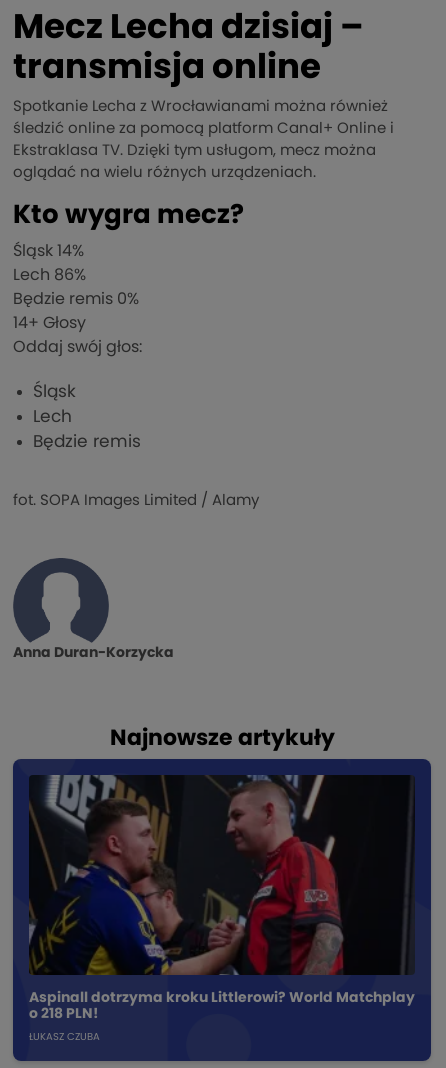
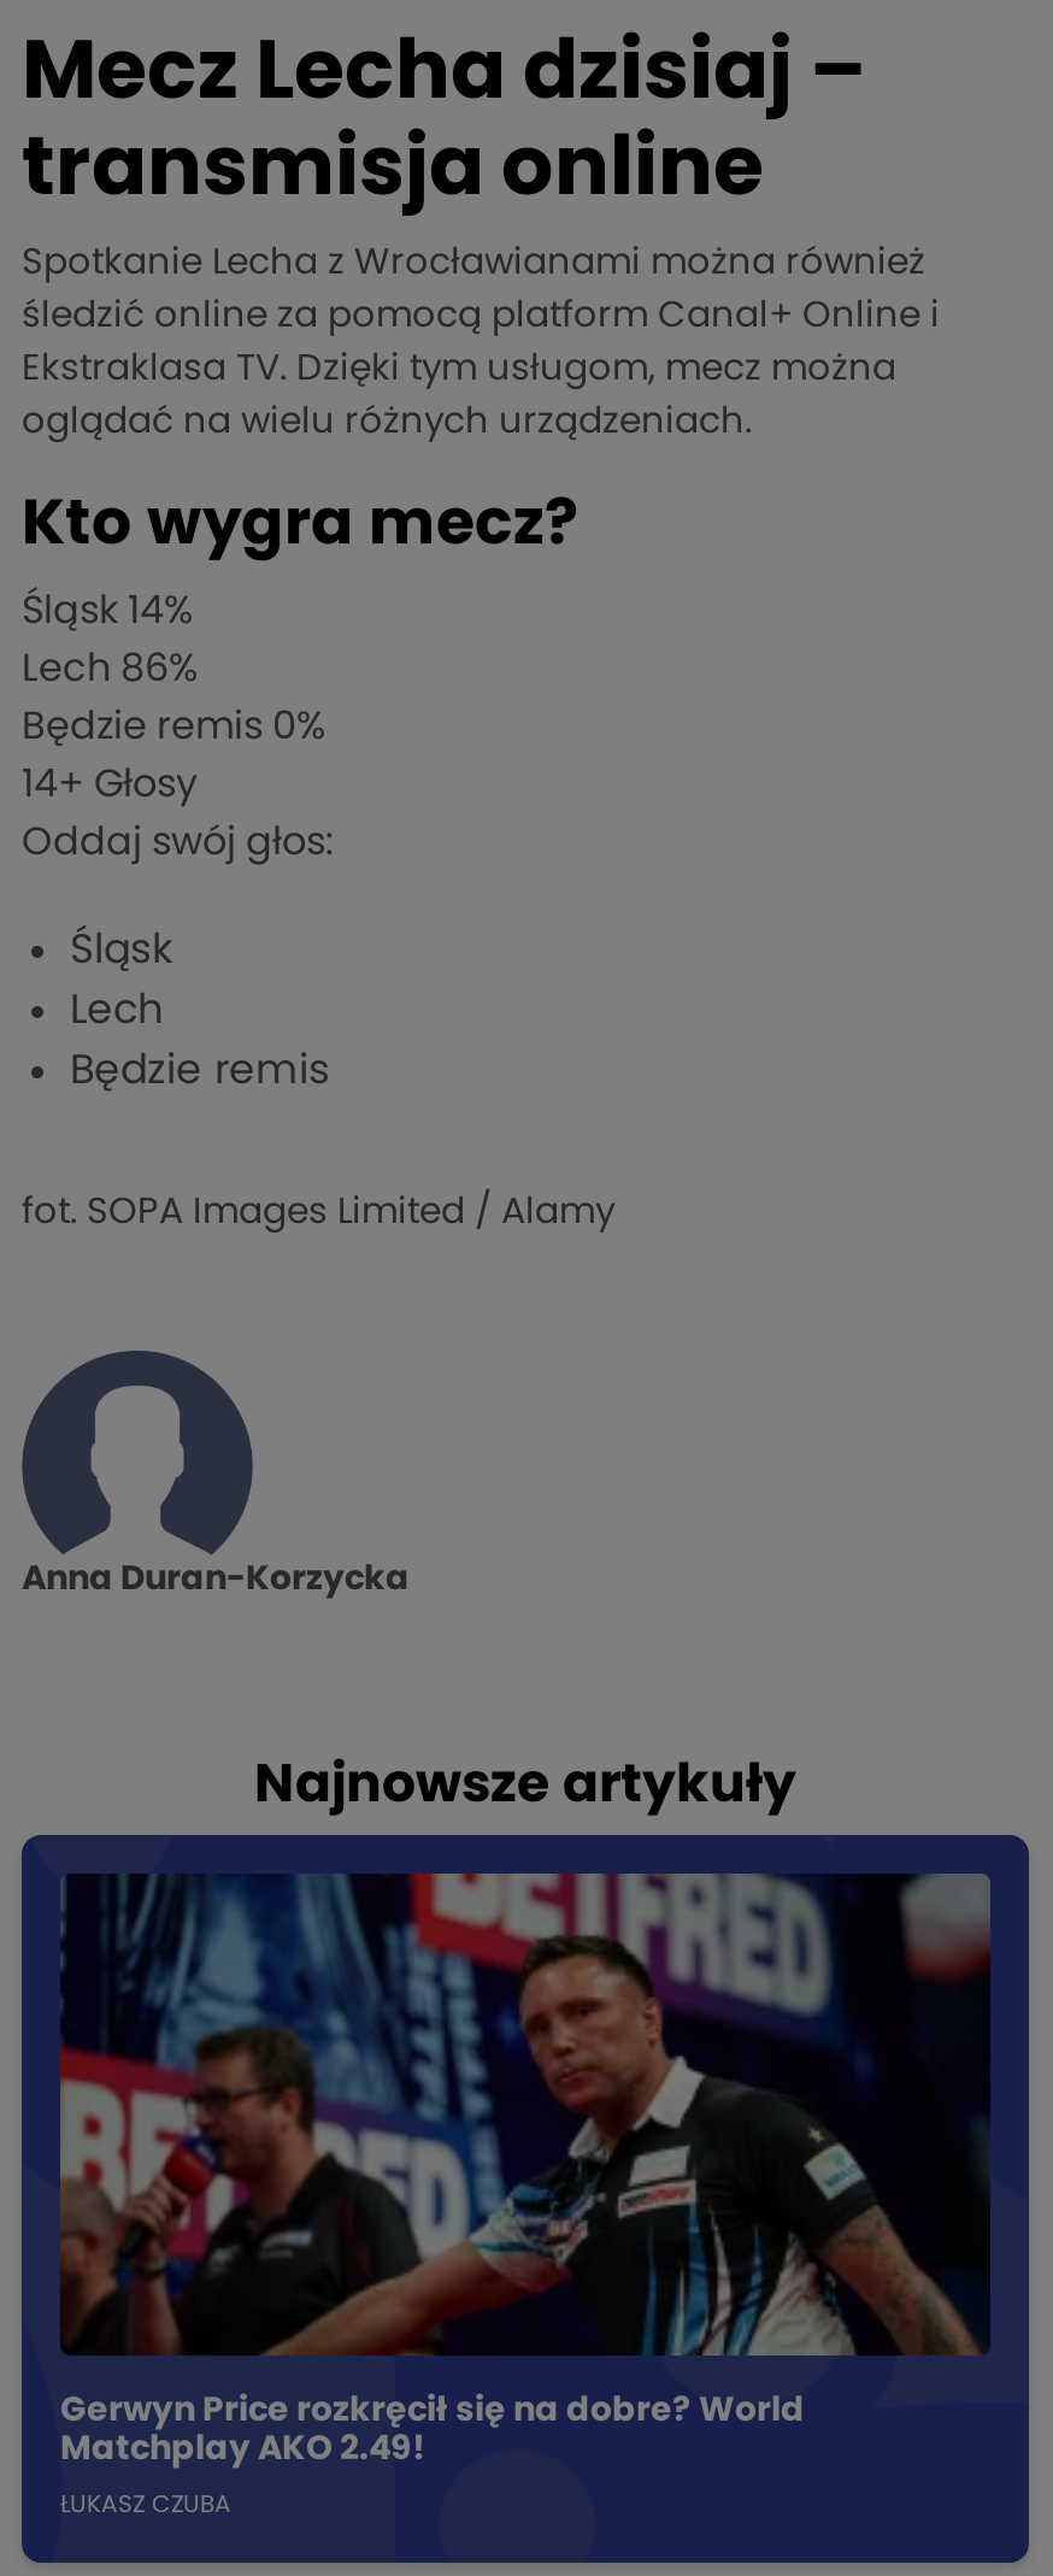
[28,774,416,1021] [image] | Aspinall dotrzyma kroku Littlerowi? World Matchplay | o 218 PLN! -> [58,1871,993,2465] [image] | Gerwyn Price rozkręcił się na dobre? World | Matchplay AKO 2.49!

